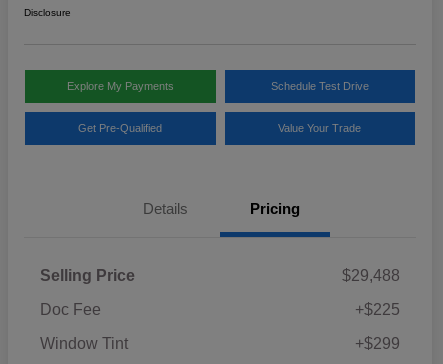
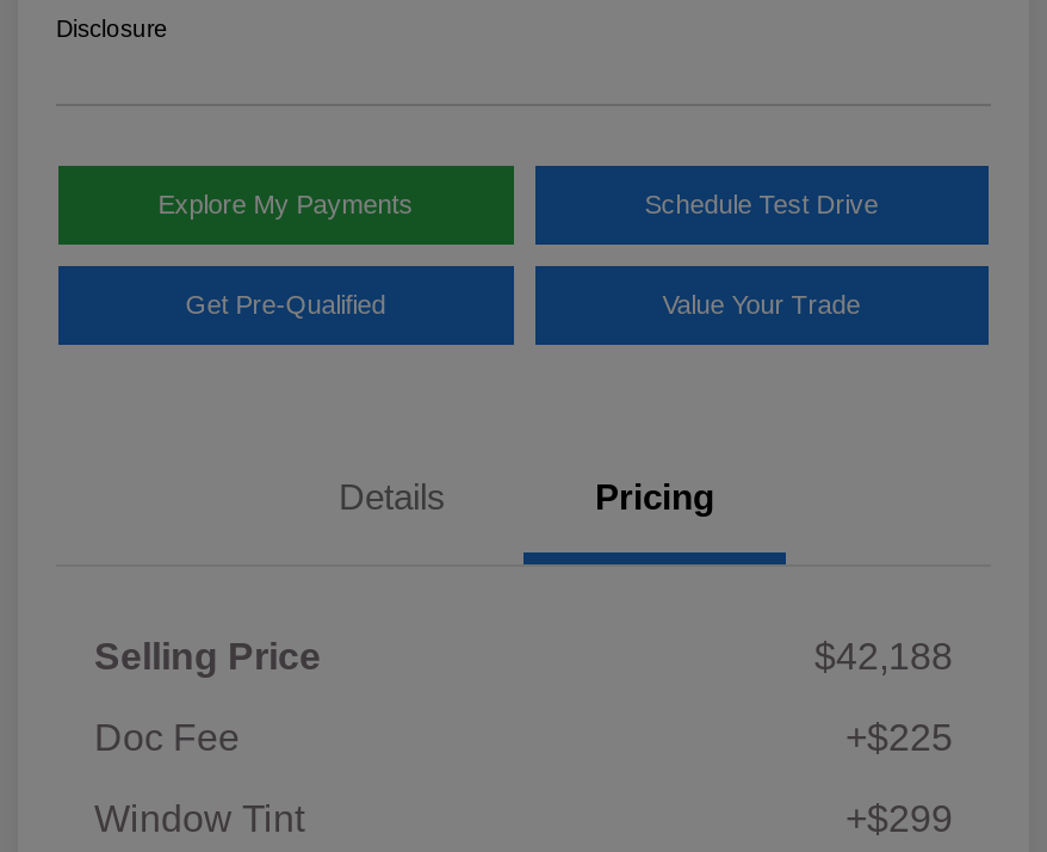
[342,267,400,284] $29,488 -> [814,636,953,676] $42,188

